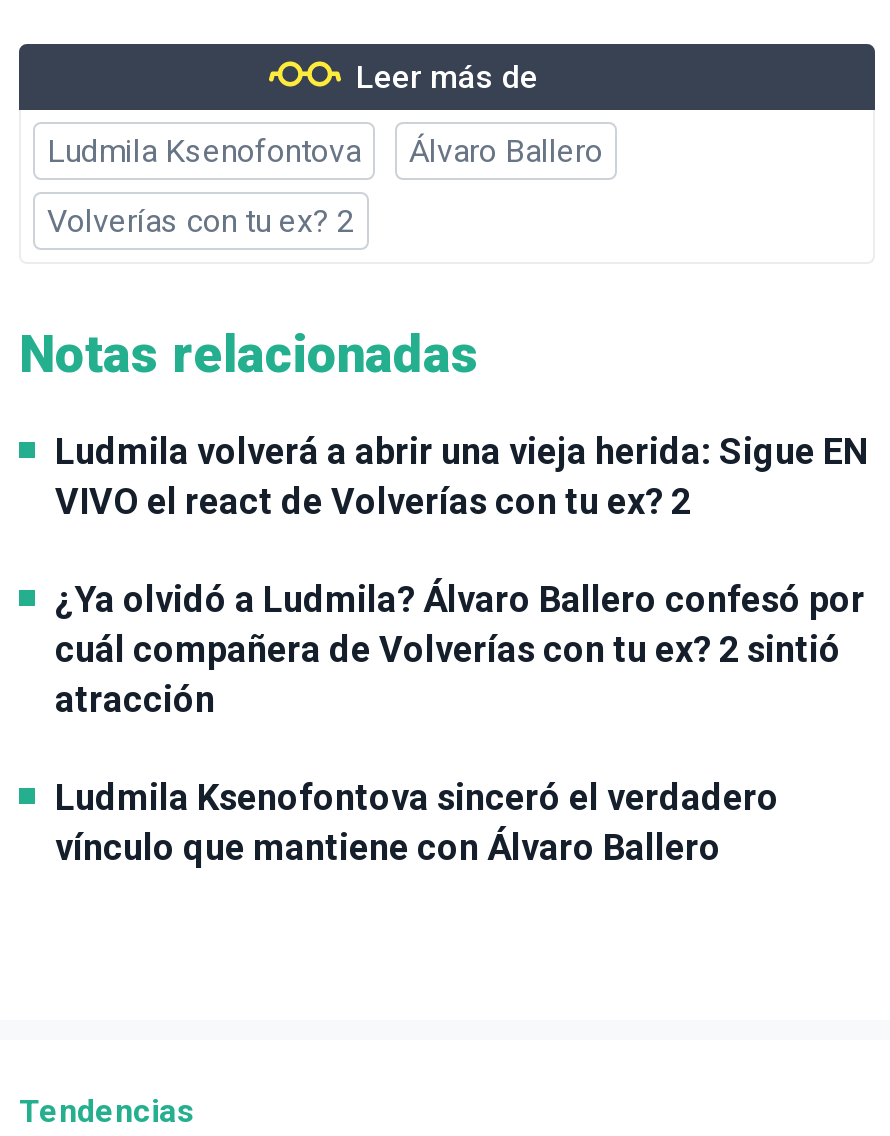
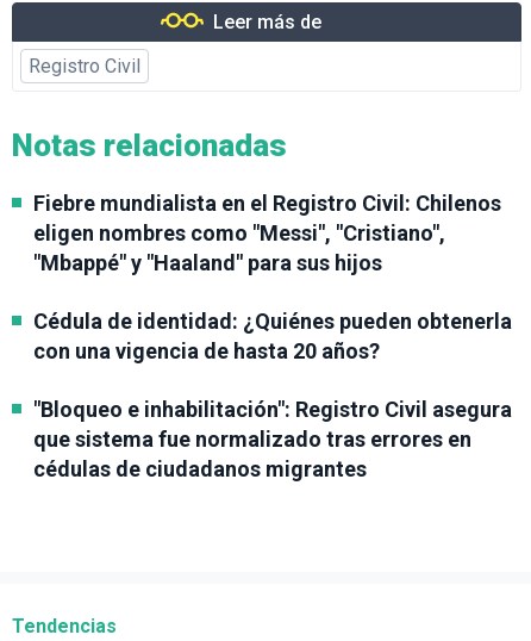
[47,132,603,240] Ludmila Ksenofontova | Álvaro Ballero | Volverías con tu ex? 2 -> [29,55,140,77] Registro Civil
moved [19,324,481,384] -> [12,127,287,163]: Notas relacionadas
[55,430,869,522] Ludmila volverá a abrir una vieja herida: Sigue EN | VIVO el react de Volverías con tu ex? 2 -> [33,191,501,275] Fiebre mundialista en el Registro Civil: Chilenos | eligen nombres como "Messi", "Cristiano", | "Mbappé" y "Haaland" para sus hijos
[55,578,865,720] ¿Ya olvidó a Ludmila? Álvaro Ballero confesó por | cuál compañera de Volverías con tu ex? 2 sintió | atracción -> [33,309,512,363] Cédula de identidad: ¿Quiénes pueden obtenerla | con una vigencia de hasta 20 años?
[55,776,779,868] Ludmila Ksenofontova sinceró el verdadero | vínculo que mantiene con Álvaro Ballero -> [33,397,512,481] "Bloqueo e inhabilitación": Registro Civil asegura | que sistema fue normalizado tras errores en | cédulas de ciudadanos migrantes

